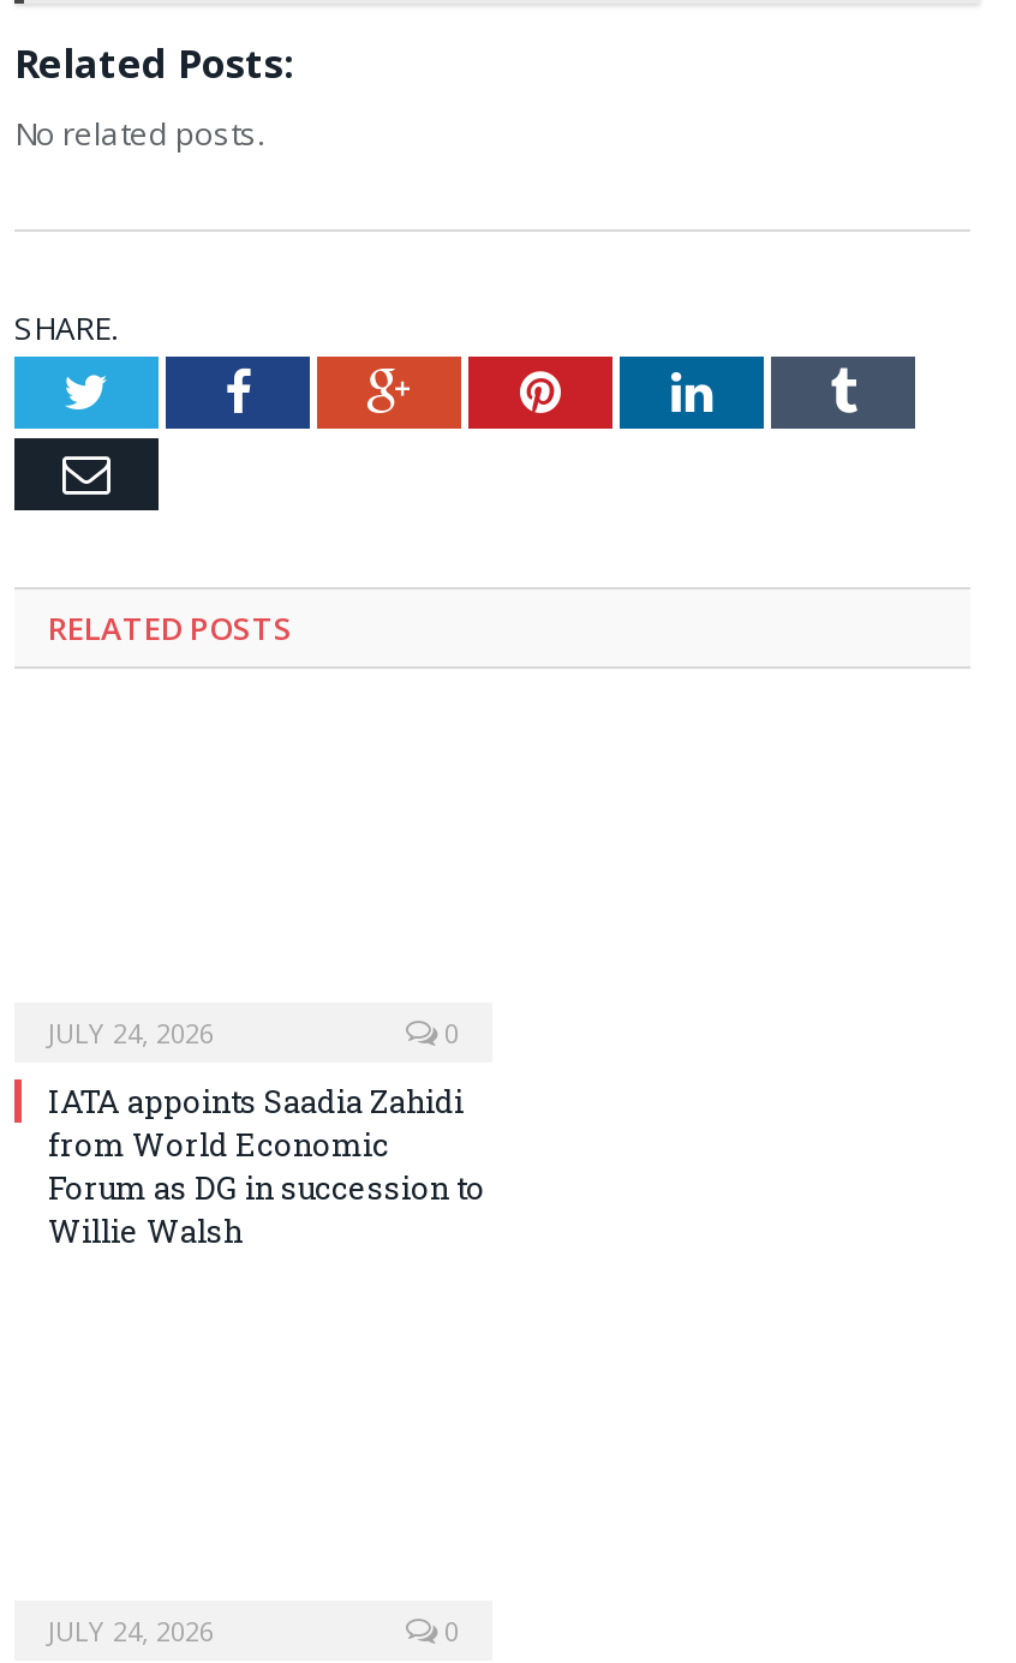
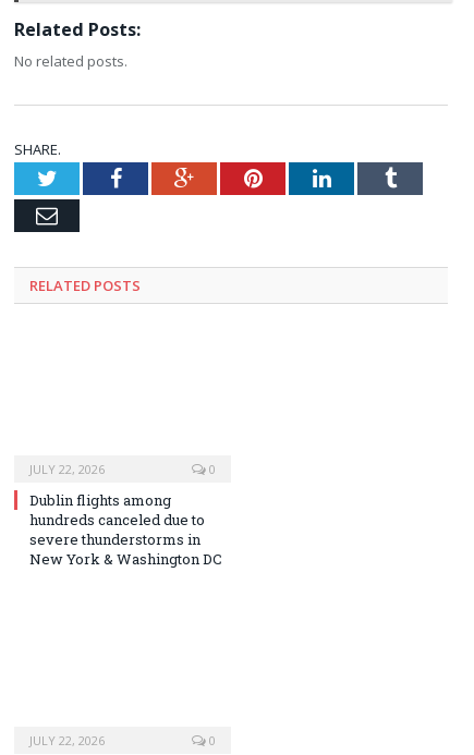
[48,1014,214,1050] JULY 24, 2026 -> [29,460,105,477] JULY 22, 2026
[48,1078,485,1251] IATA appoints Saadia Zahidi | from World Economic | Forum as DG in succession to | Willie Walsh -> [29,490,222,568] Dublin flights among | hundreds canceled due to | severe thunderstorms in | New York & Washington DC
[48,1612,214,1648] JULY 24, 2026 -> [29,732,105,748] JULY 22, 2026

